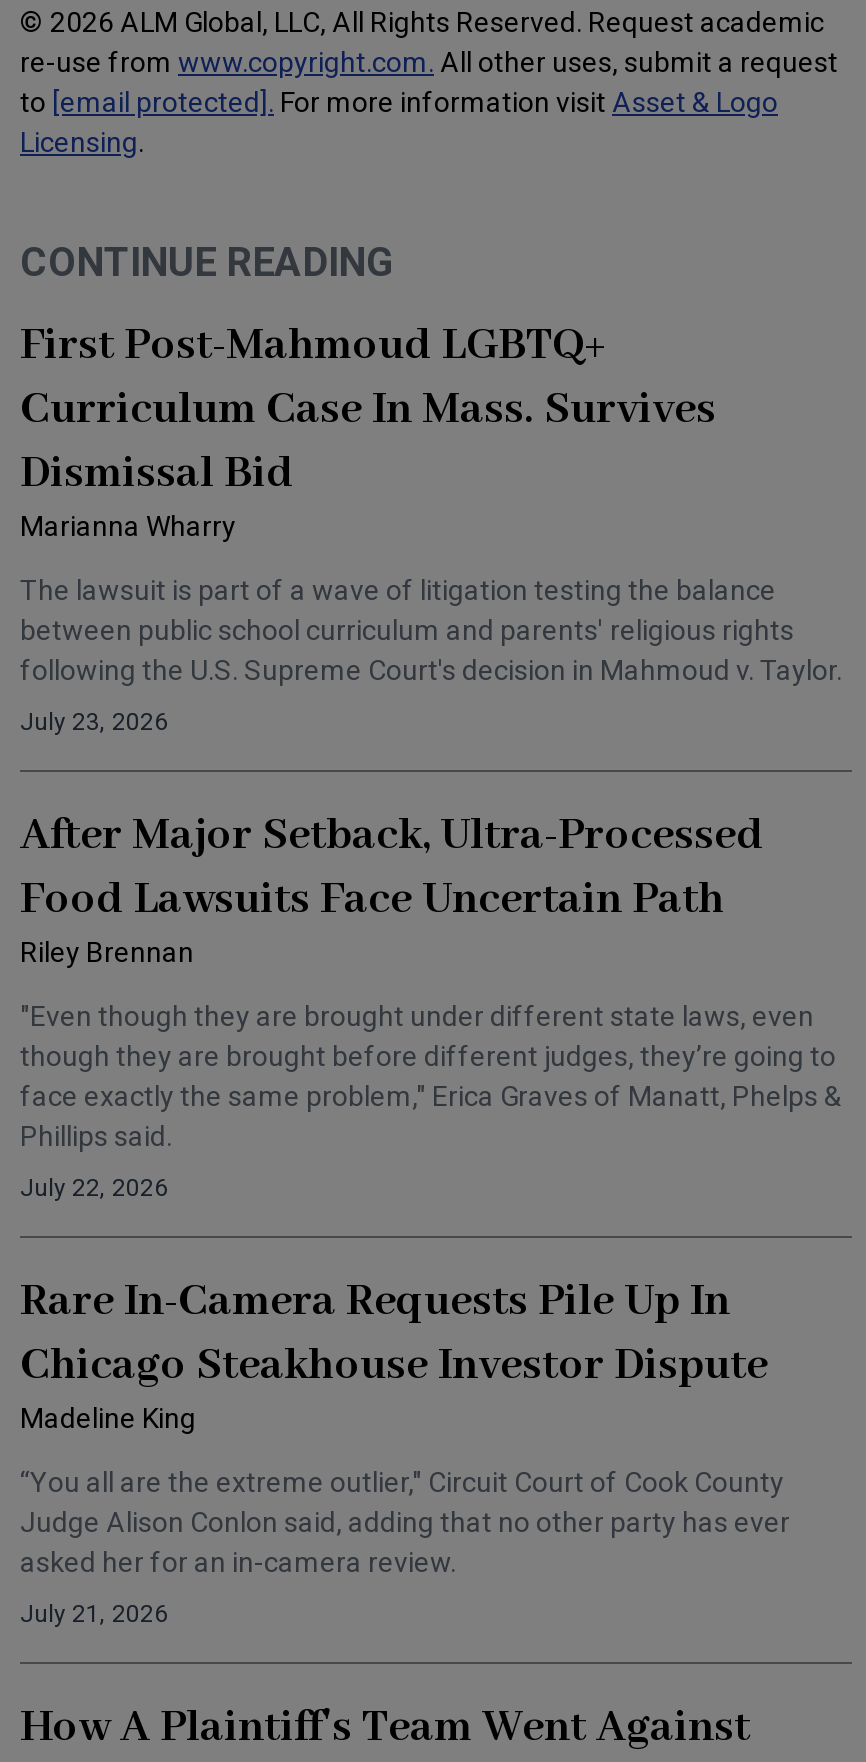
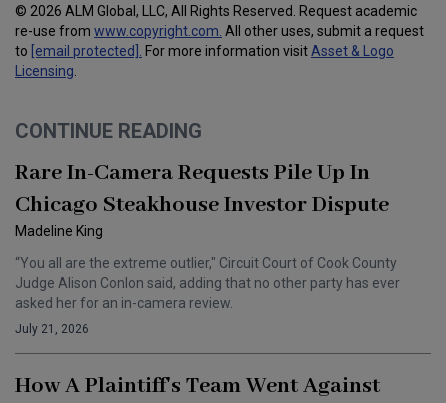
[20,318,842,1202] First Post-Mahmoud LGBTQ+ | Curriculum Case In Mass. Survives | Dismissal Bid | Marianna Wharry | The lawsuit is part of a wave of litigation testing the balance | between public school curriculum and parents' religious rights | following the U.S. Supreme Court's decision in Mahmoud v. Taylor. | July 23, 2026 | After Major Setback, Ultra-Processed | Food Lawsuits Face Uncertain Path | Riley Brennan | "Even though they are brought under different state laws, even | though they are brought before different judges, they’re going to | face exactly the same problem," Erica Graves of Manatt, Phelps & | Phillips said. | July 22, 2026 -> none

